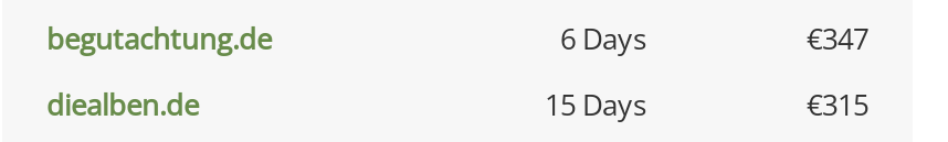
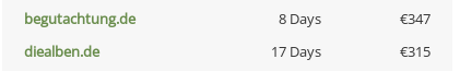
[560,19,646,59] 6 Days -> [278,9,321,29] 8 Days
[545,85,646,125] 15 Days -> [270,42,321,61] 17 Days

